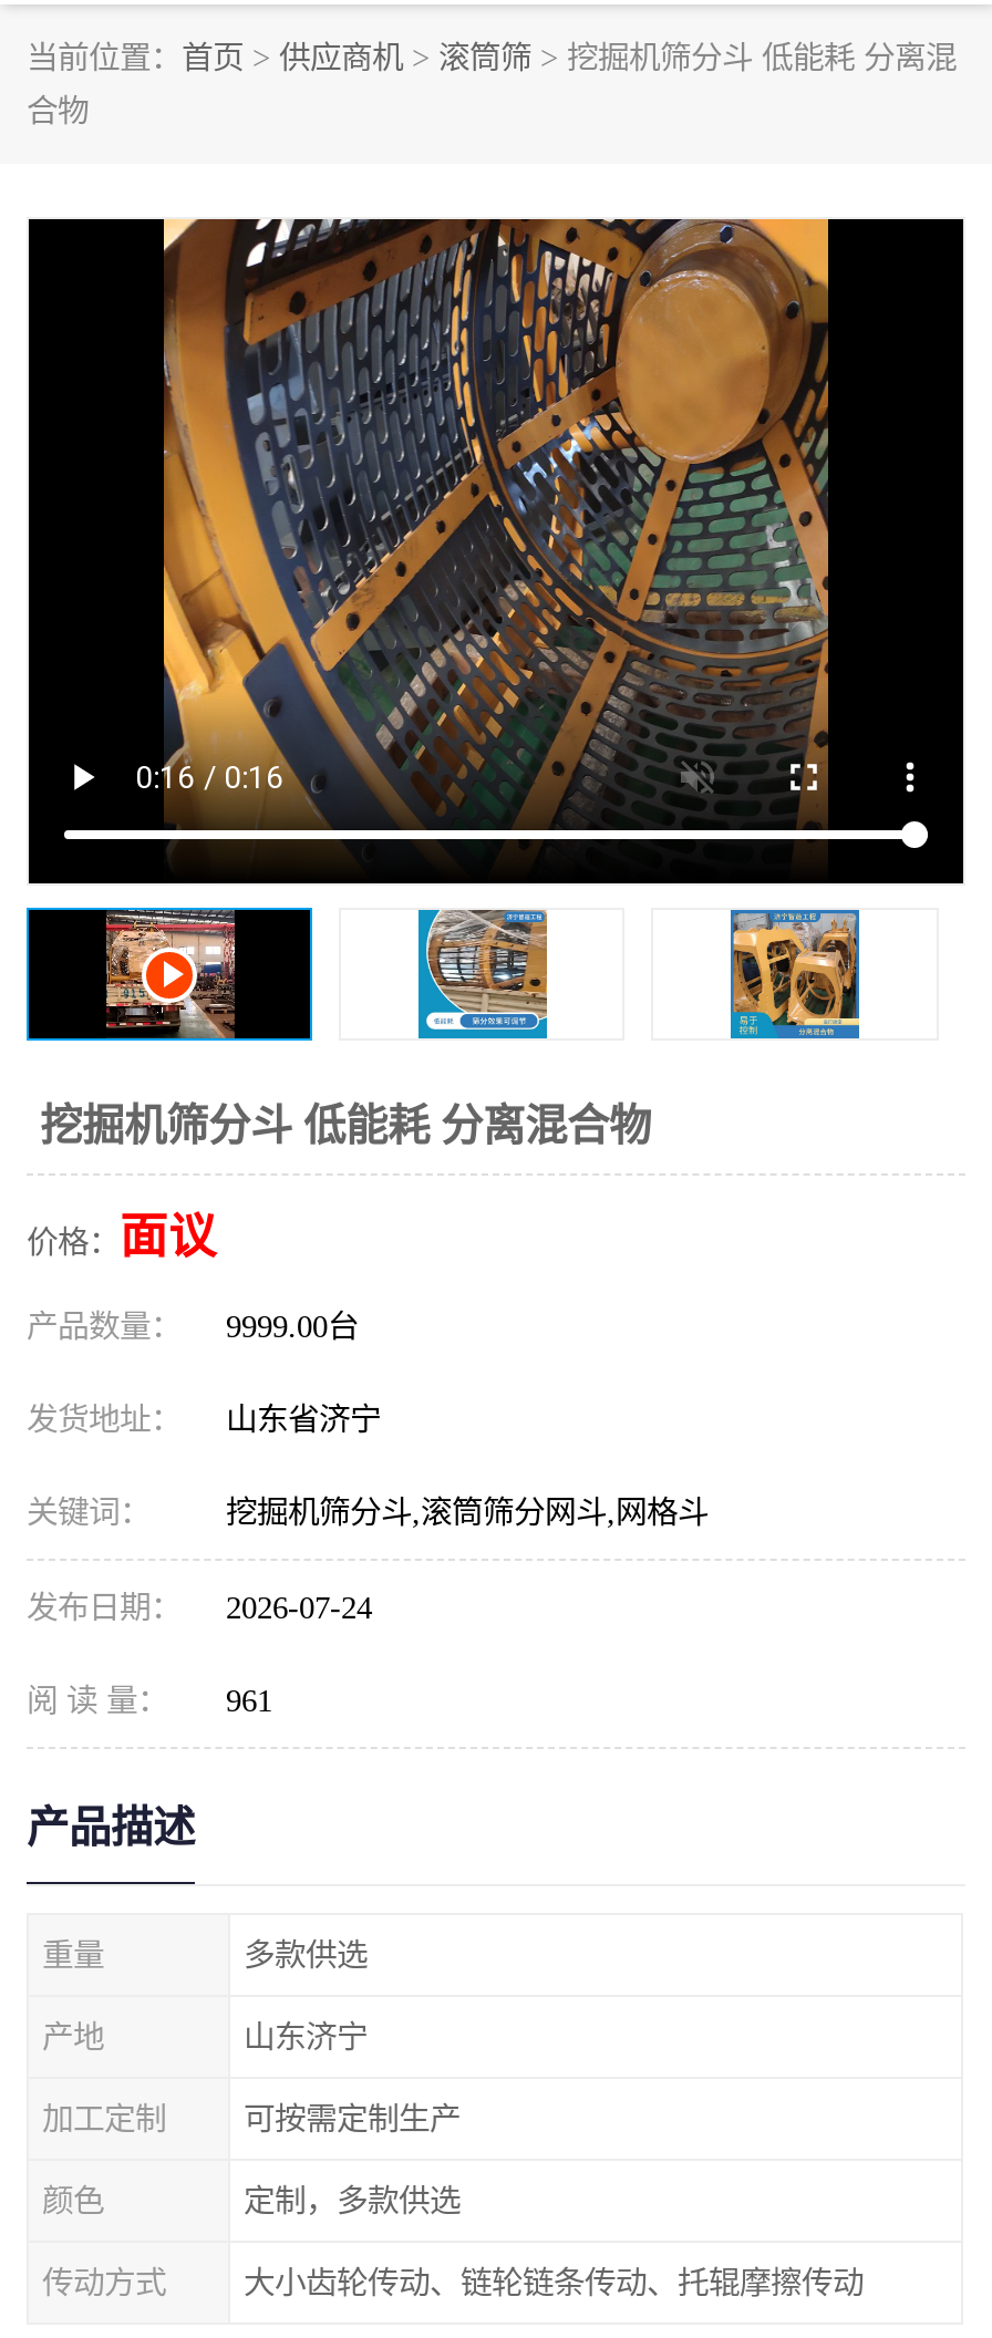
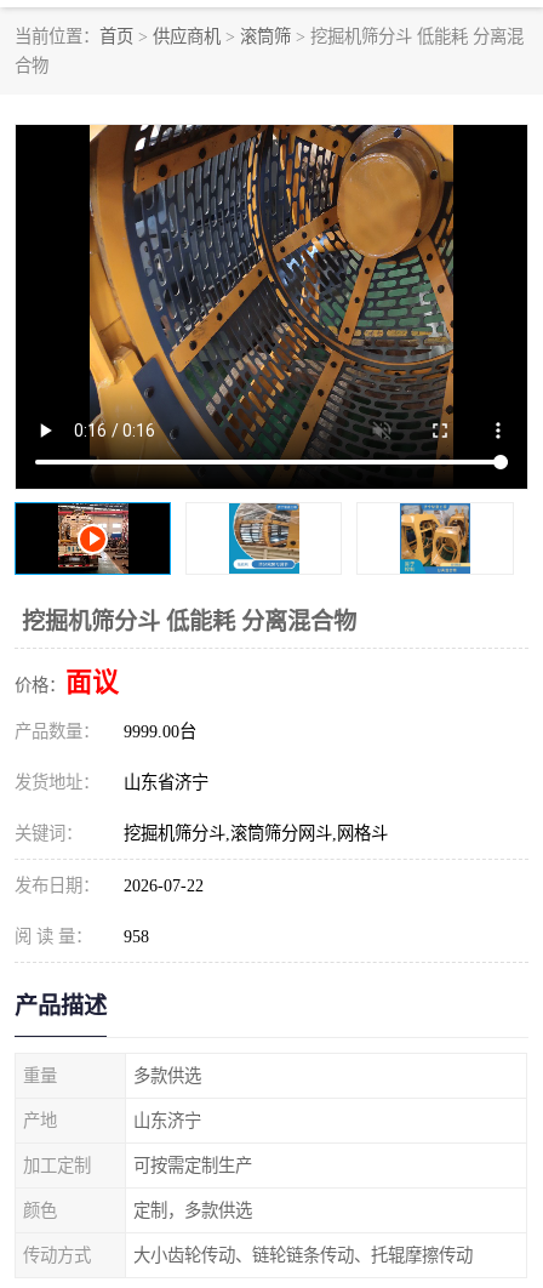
[27,1590,372,1625] 发布日期： 2026-07-24 -> [15,876,204,895] 发布日期： 2026-07-22
[27,1683,272,1718] 阅 读 量： 961 -> [15,927,149,946] 阅 读 量： 958

